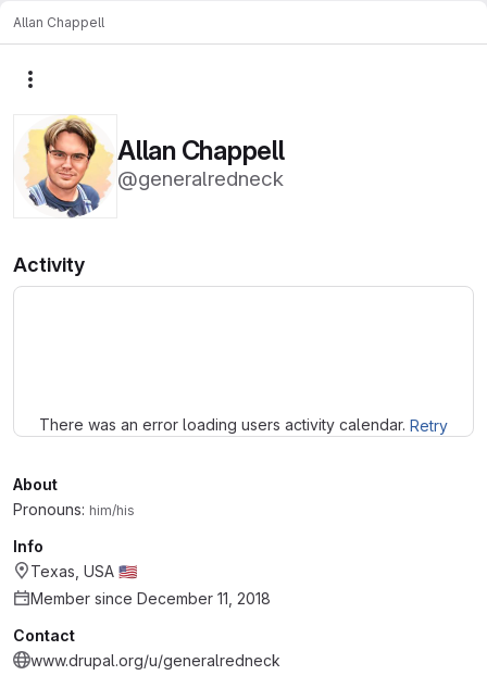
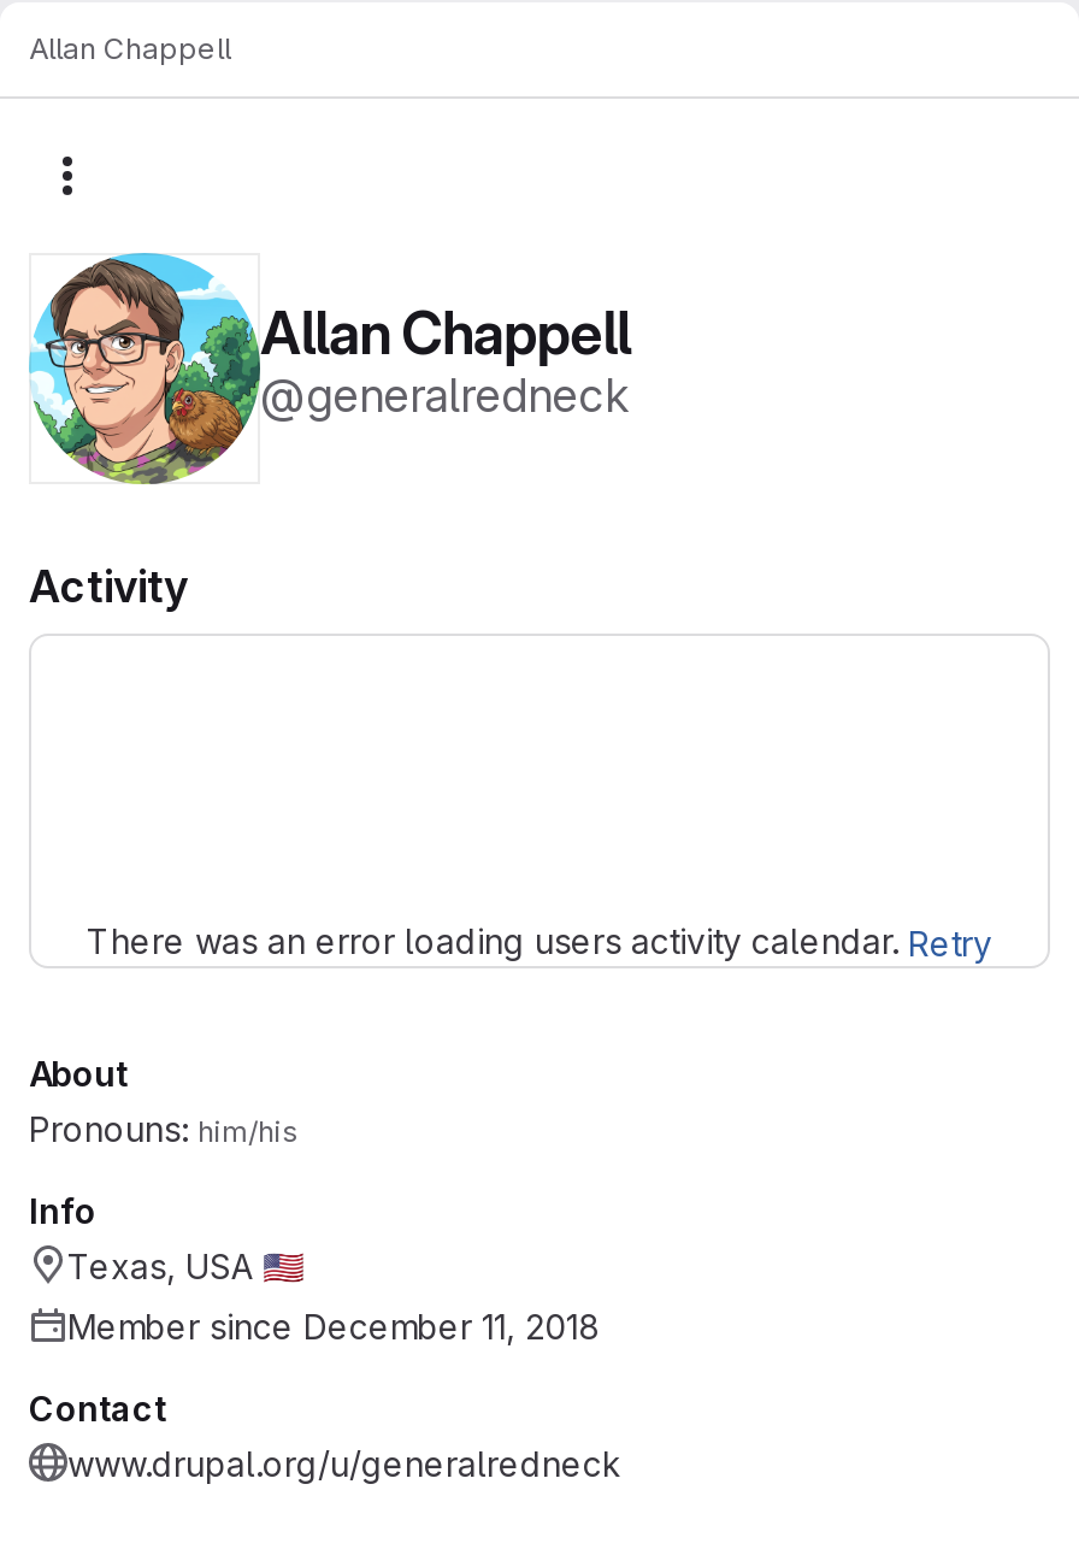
[13,114,114,218] [image] -> [26,251,253,487] [image]

